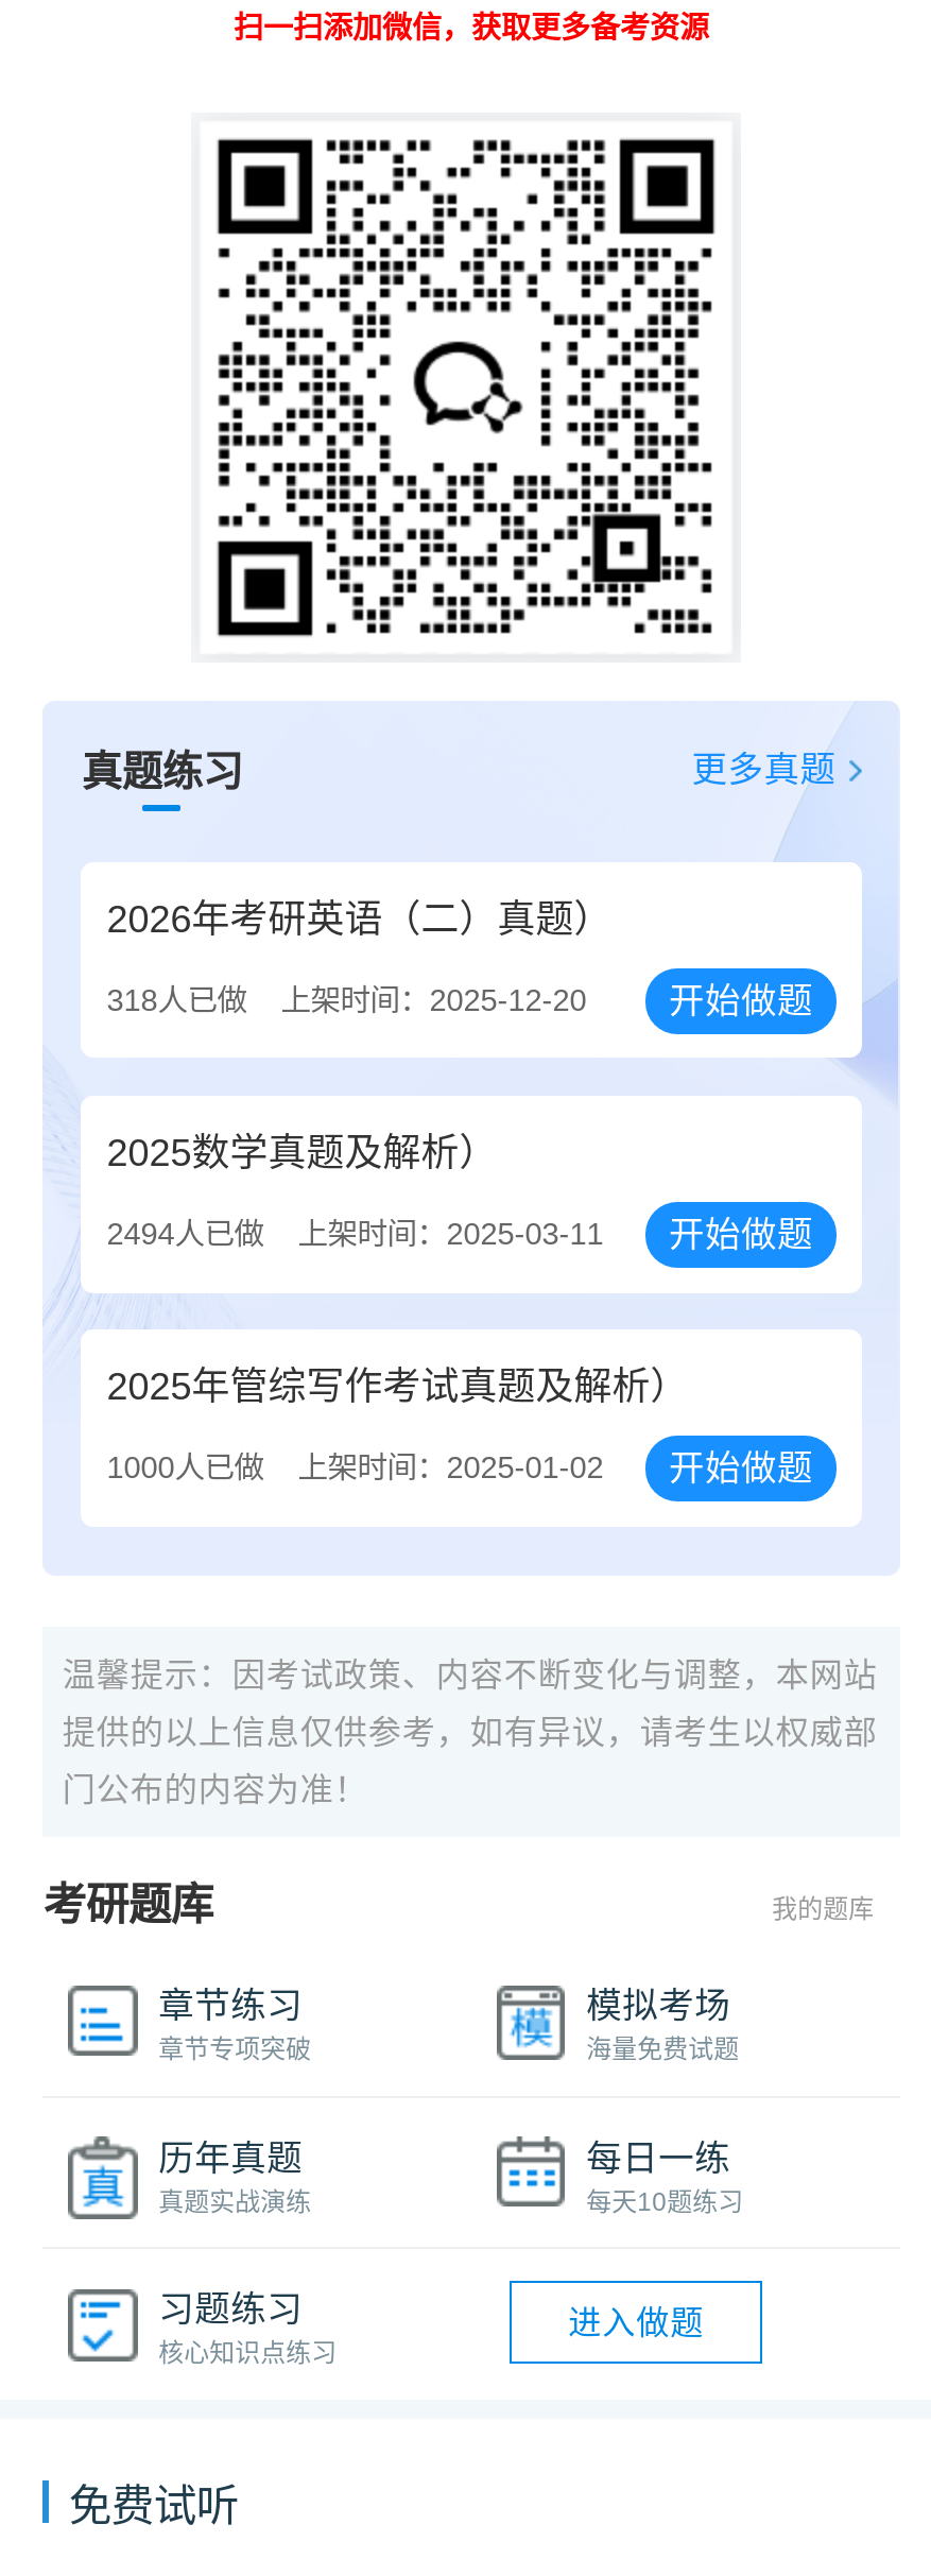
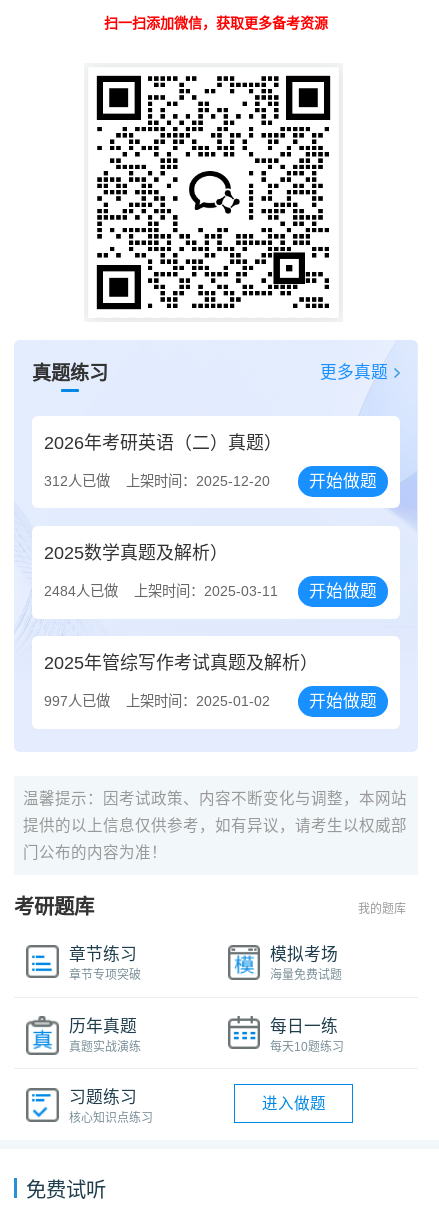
[107,982,586,1016] 318人已做 上架时间：2025-12-20 -> [44,472,270,488] 312人已做 上架时间：2025-12-20
[107,1214,813,1254] 2494人已做 上架时间：2025-03-11 开始做题 -> [44,582,377,601] 2484人已做 上架时间：2025-03-11 开始做题
[107,1450,272,1484] 1000人已做 -> [44,693,114,709] 997人已做

